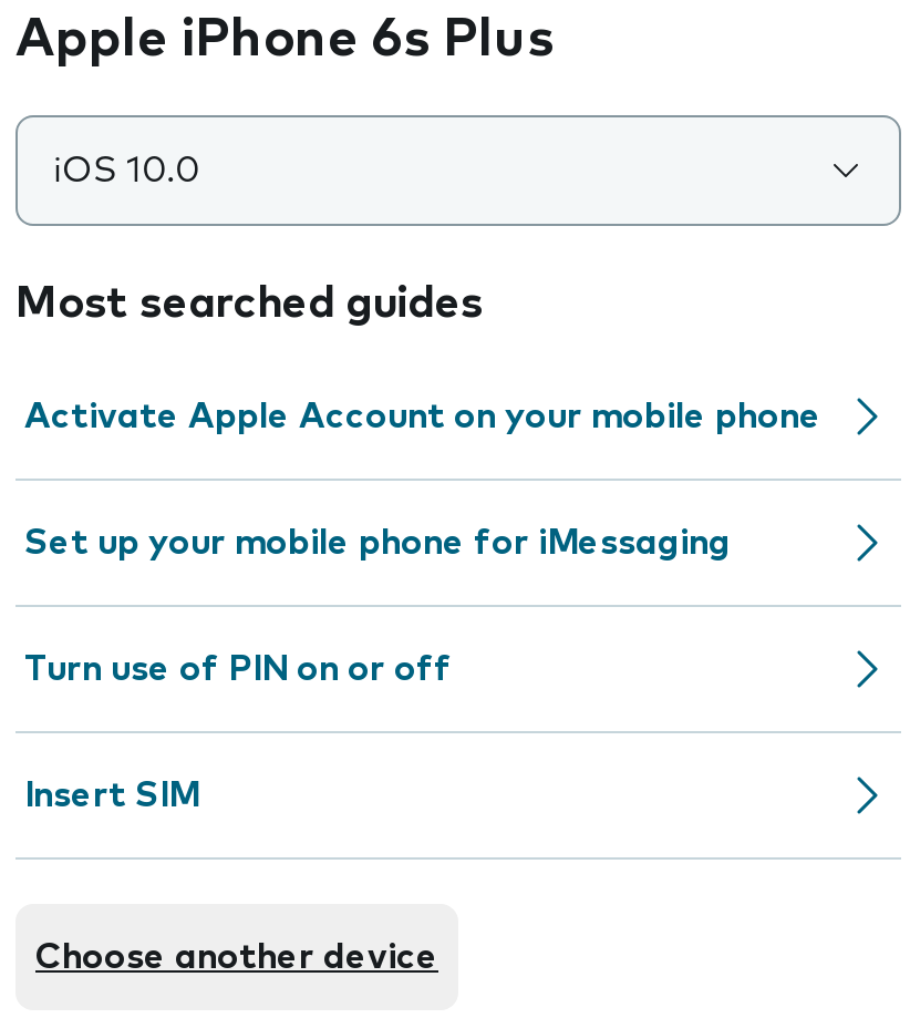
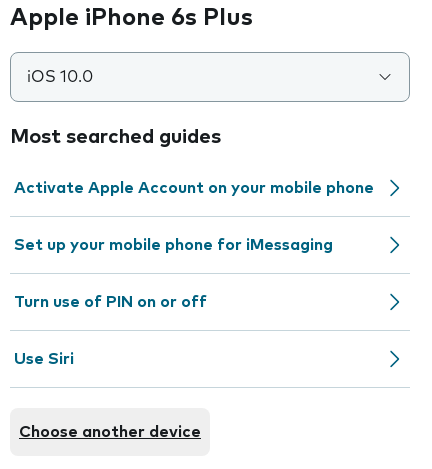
[24,778,199,813] Insert SIM -> [14,351,74,367] Use Siri

